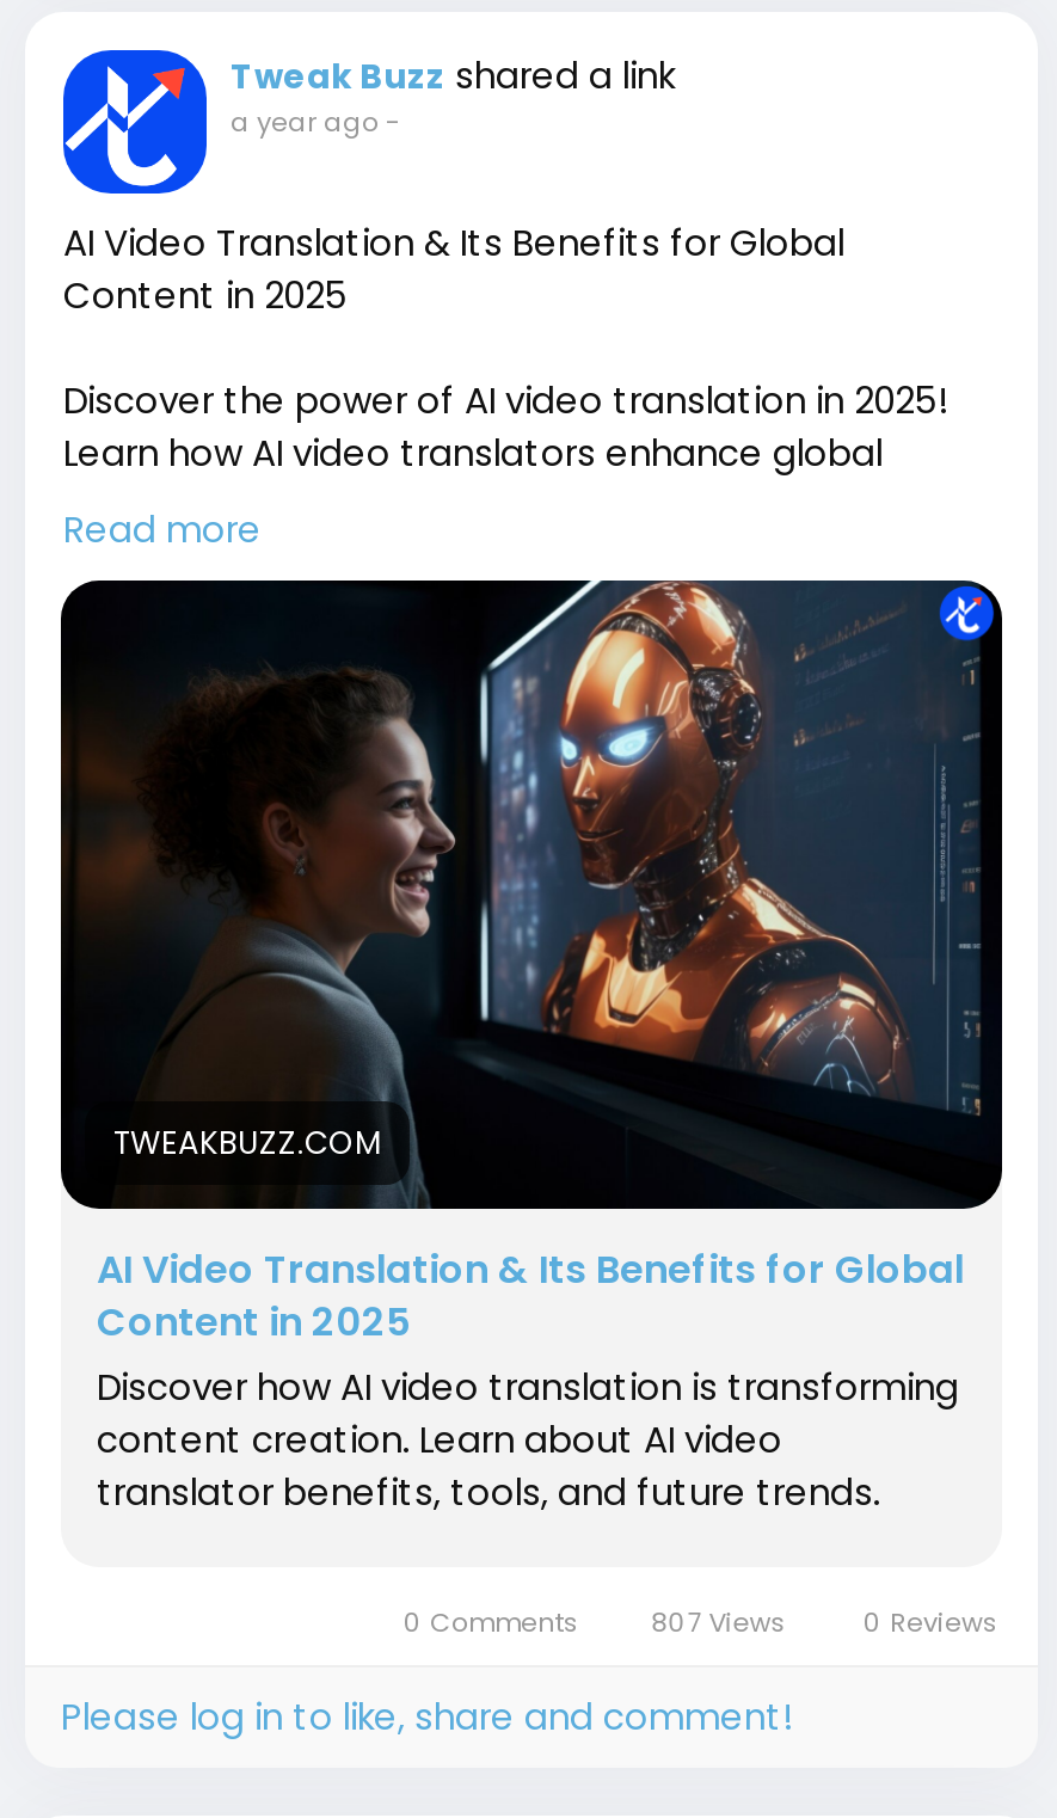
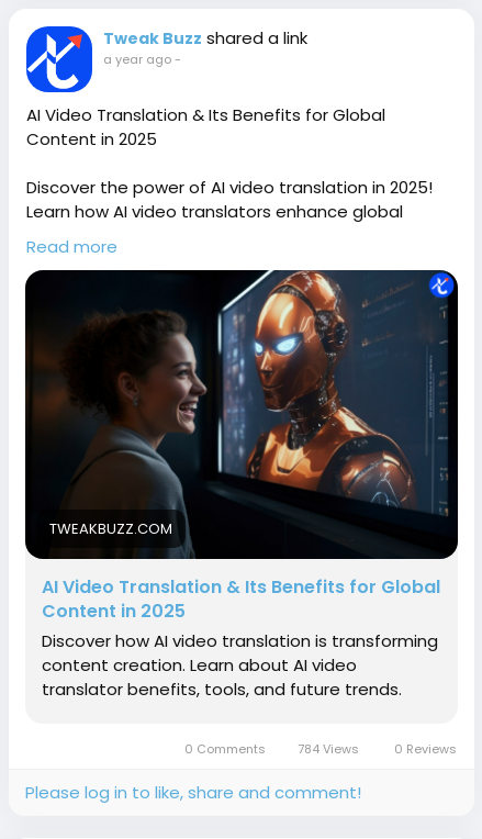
[397,1602,1000,1640] 0 Comments 807 Views 0 Reviews -> [181,740,457,757] 0 Comments 784 Views 0 Reviews

